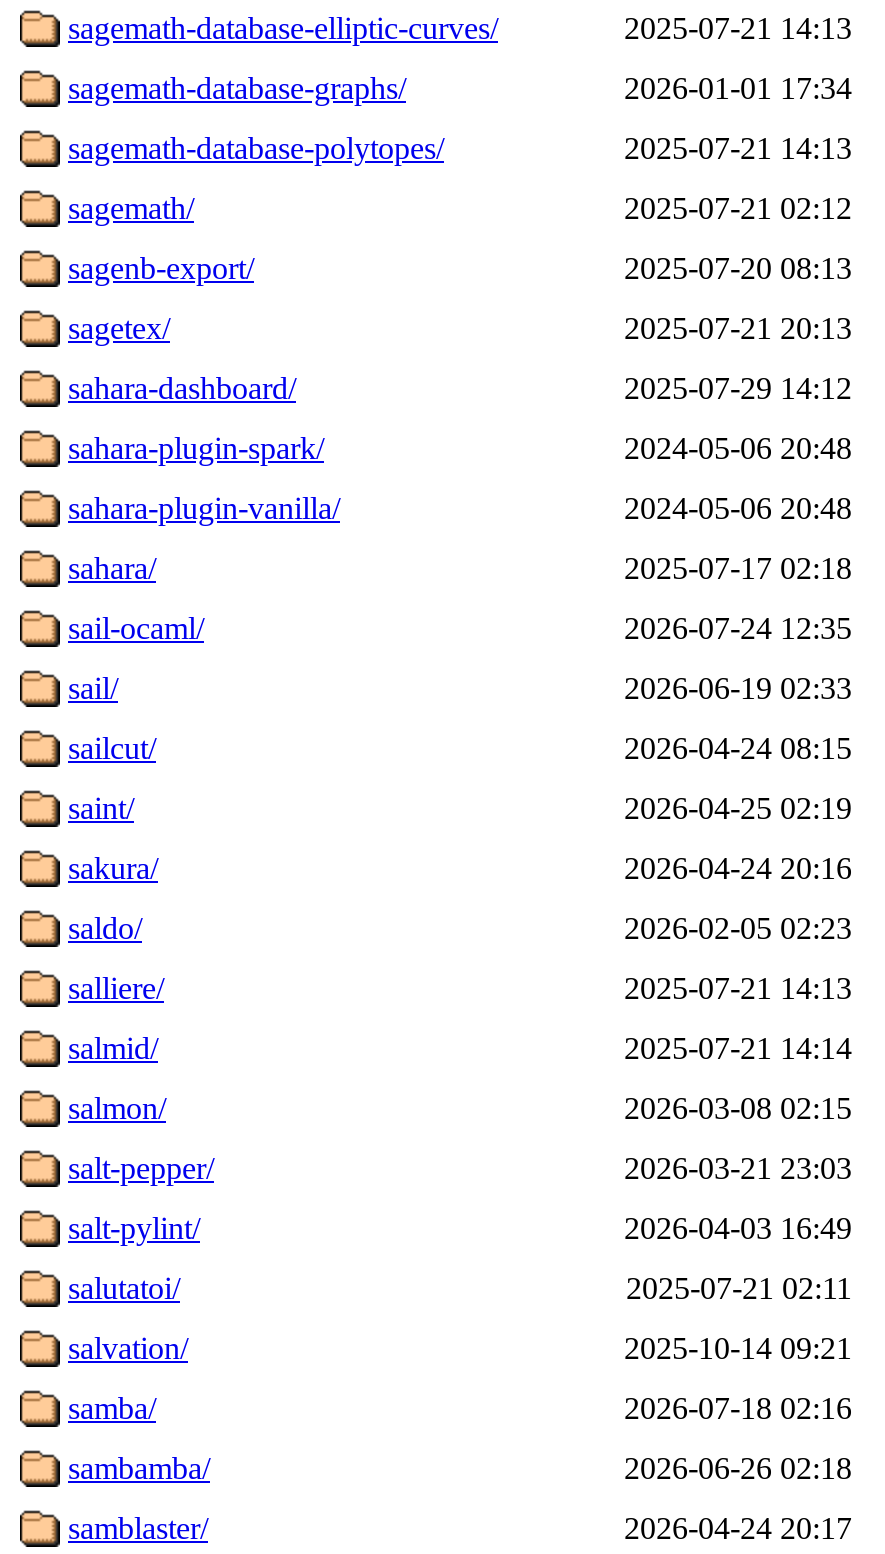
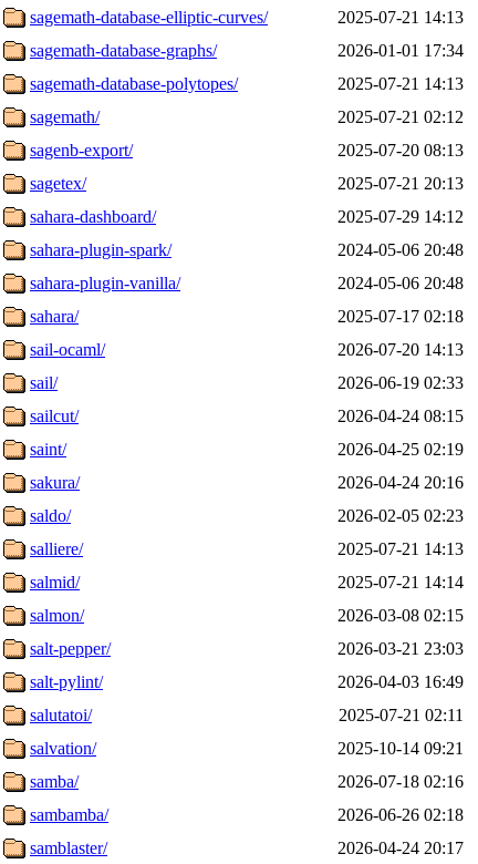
[624,611,852,645] 2026-07-24 12:35 -> [337,340,464,359] 2026-07-20 14:13

